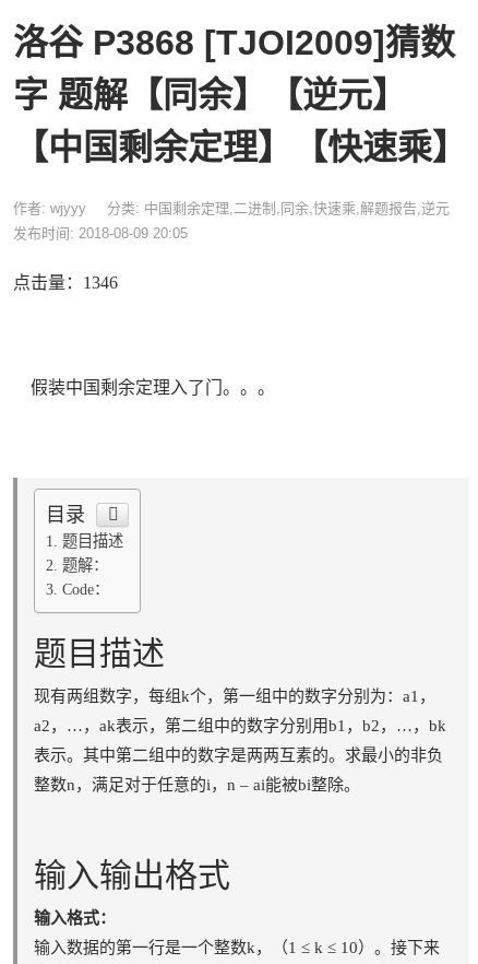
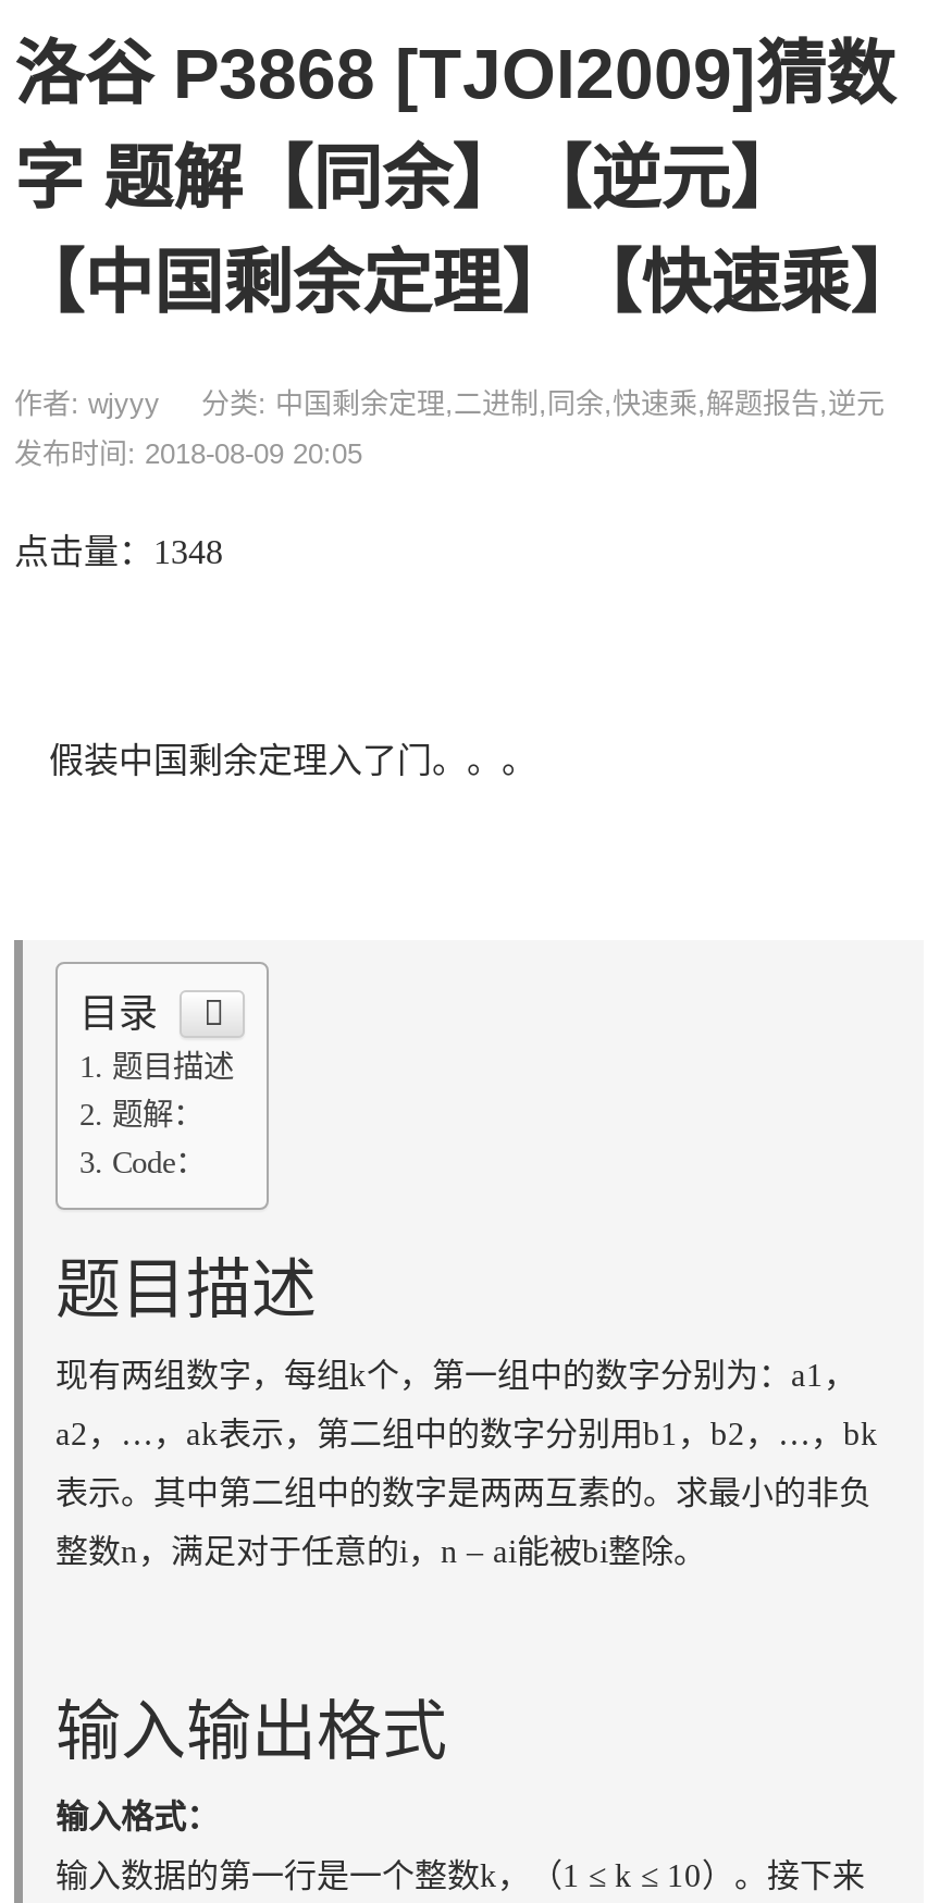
[13,273,118,292] 点击量：1346 -> [14,533,223,570] 点击量：1348

